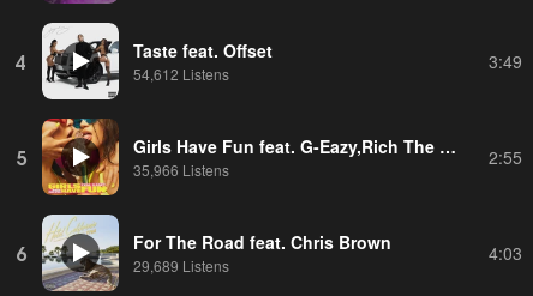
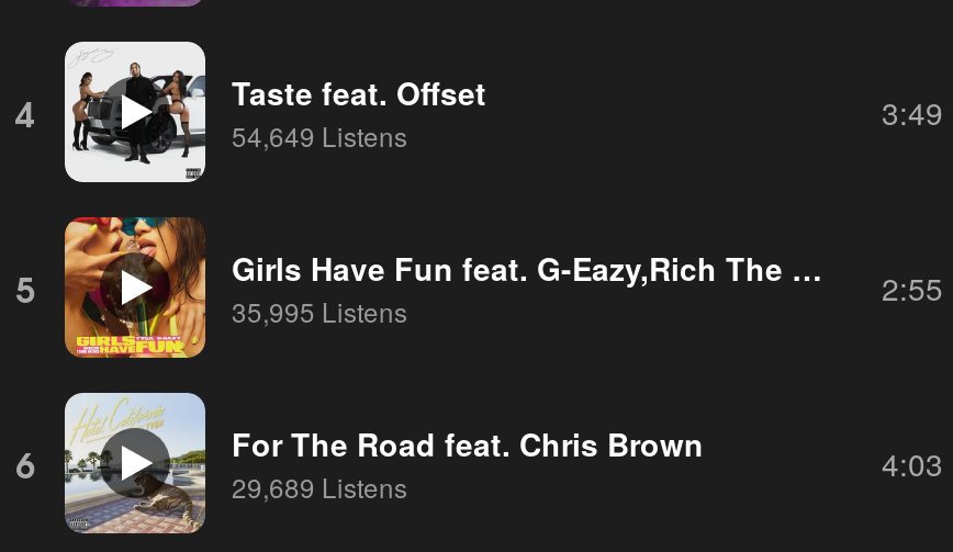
[133,63,229,83] 54,612 Listens -> [232,115,407,153] 54,649 Listens
[133,159,229,179] 35,966 Listens -> [232,291,407,328] 35,995 Listens

